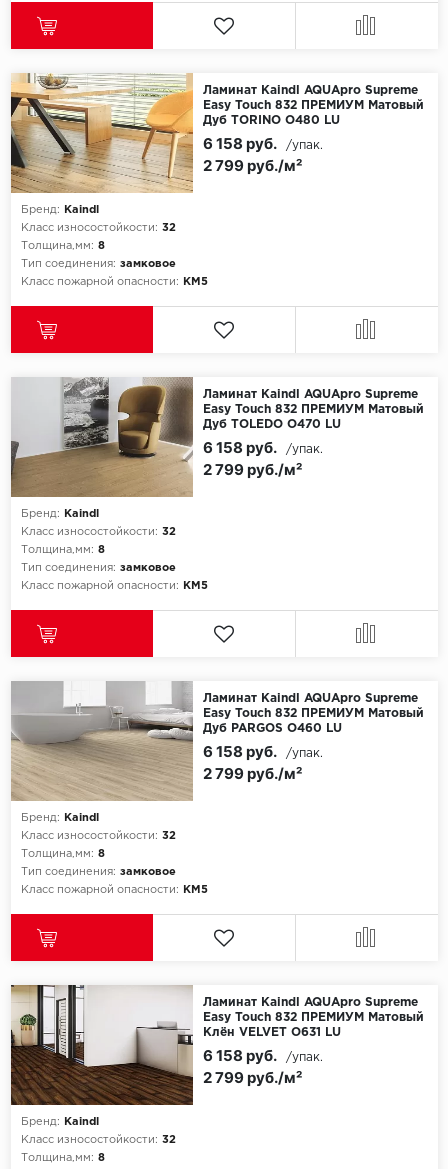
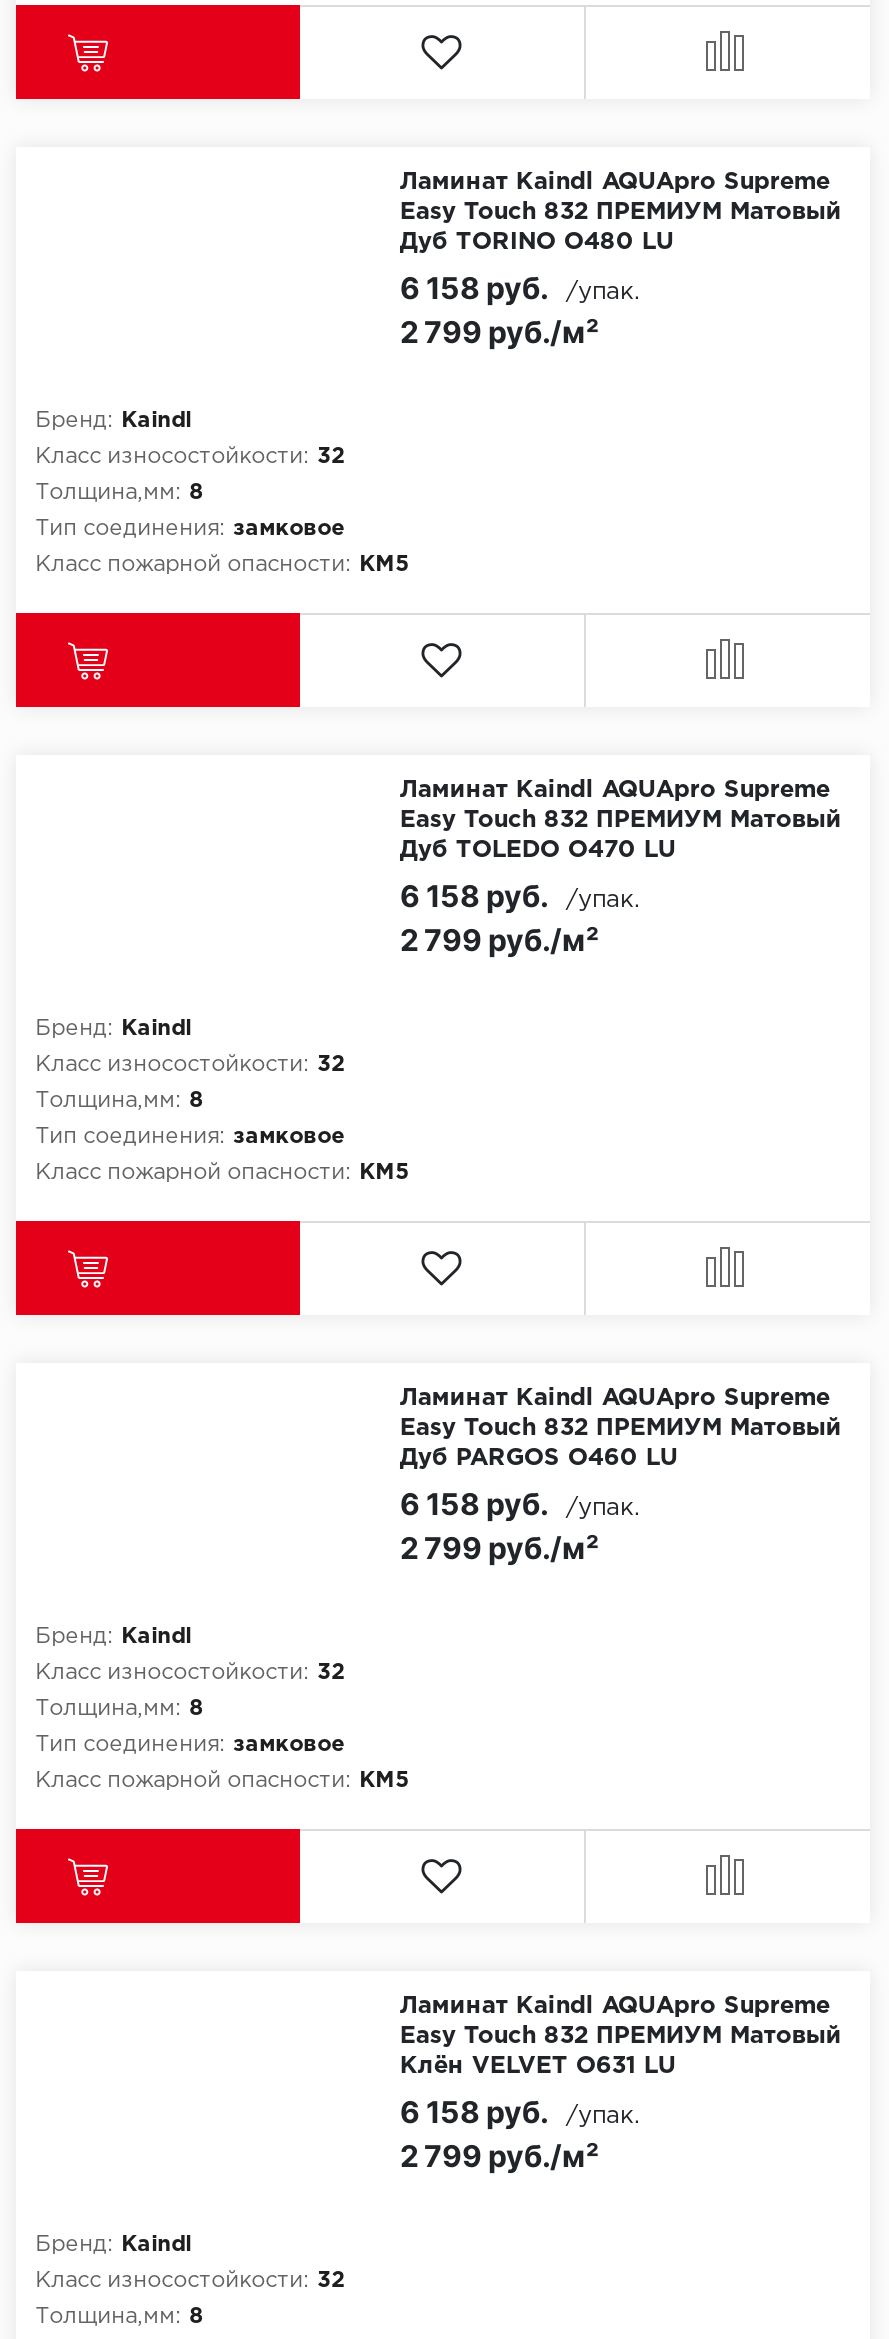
[10,72,194,194] [image] -> none
[10,376,194,498] [image] -> none
[10,681,194,802] [image] -> none
[10,984,194,1106] [image] -> none

